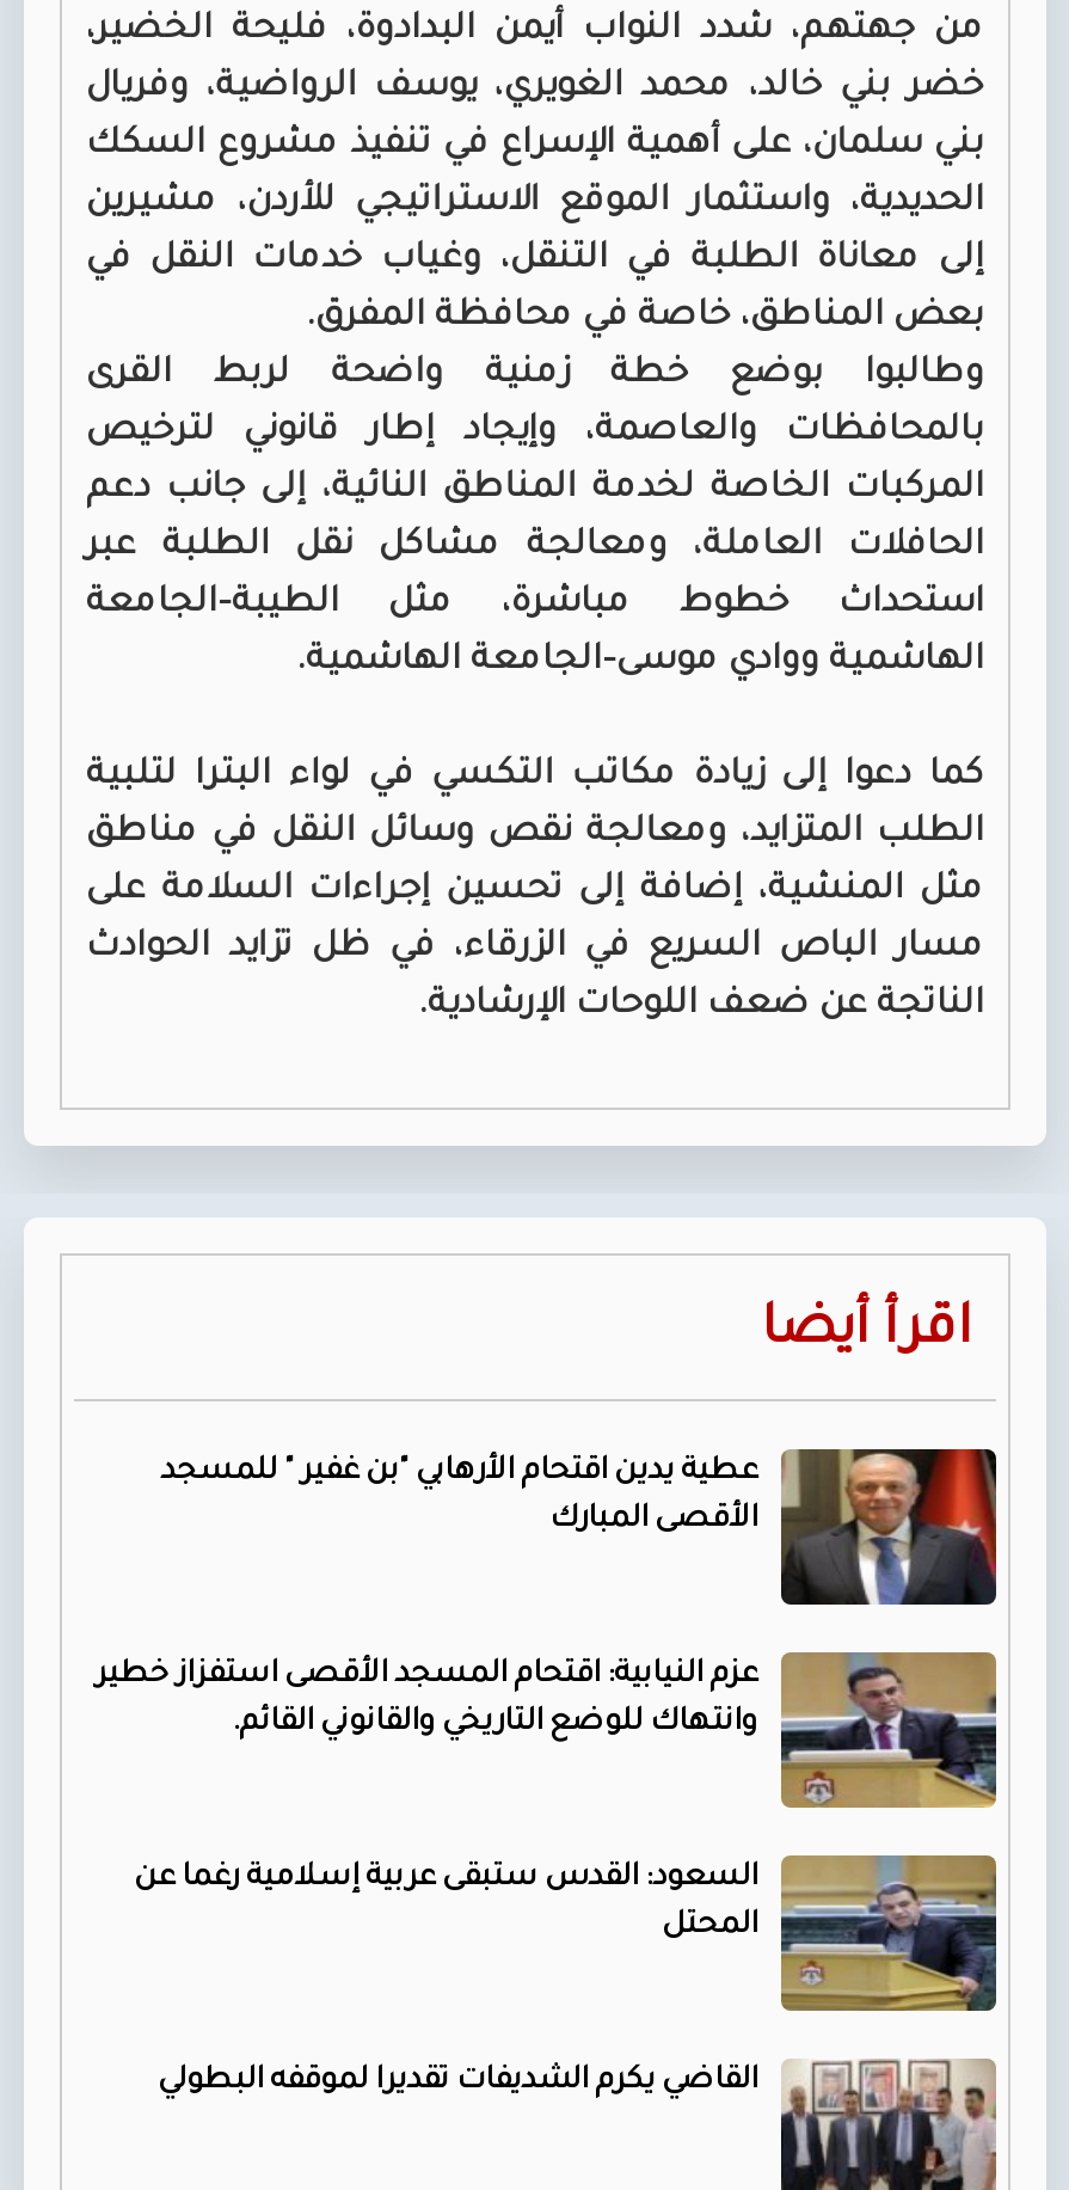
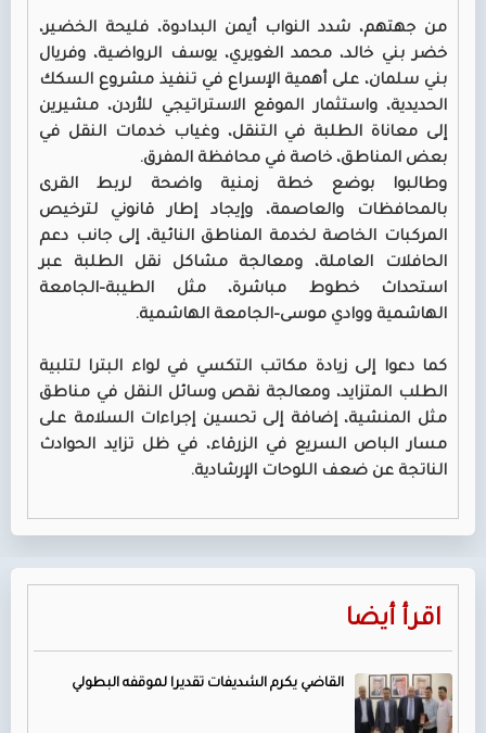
[160,1447,999,1607] [image] | عطية يدين اقتحام الأرهابي "بن غفير " للمسجد | الأقصى المبارك -> none
[96,1650,999,1820] [image] | عزم النيابية: اقتحام المسجد الأقصى استفزاز خطير | وانتهاك للوضع التاريخي والقانوني القائم. -> none
[134,1853,999,2013] [image] | السعود: القدس ستبقى عربية إسلامية رغما عن | المحتل -> none

